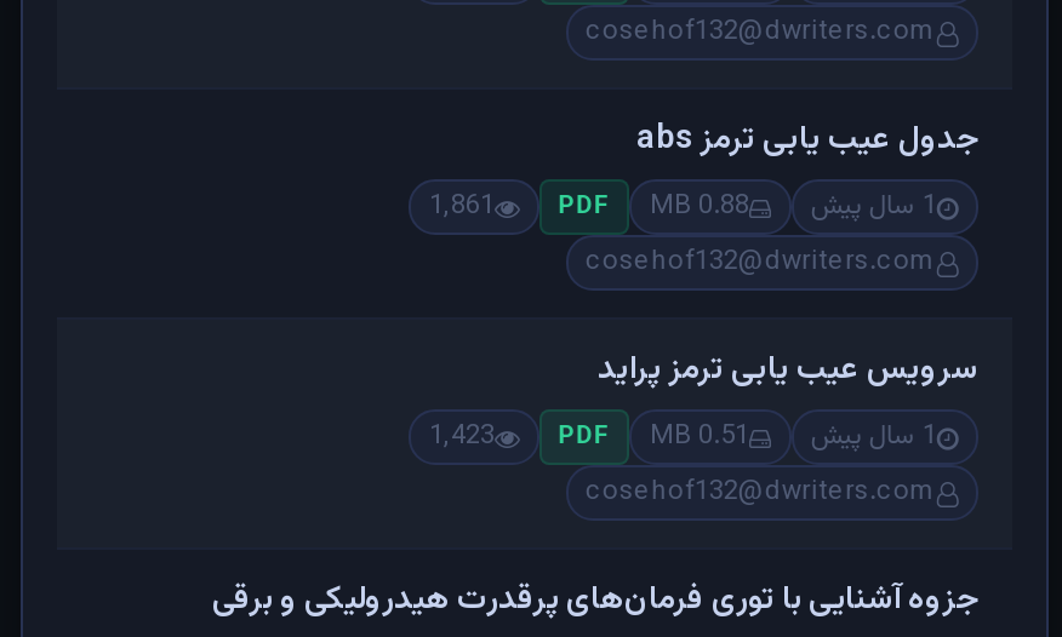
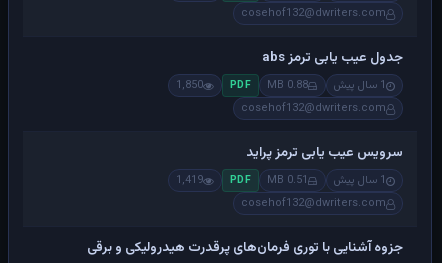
[429,186,610,228] 1,861 PDF -> [176,77,251,94] 1,850 PDF
[429,416,610,458] 1,423 PDF -> [176,172,251,189] 1,419 PDF

